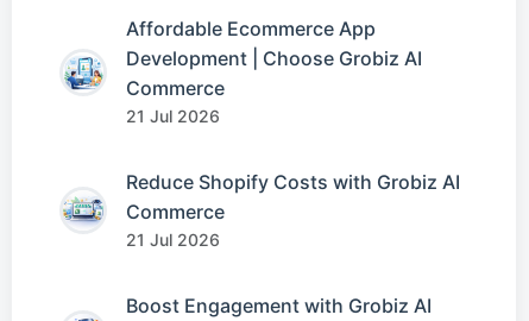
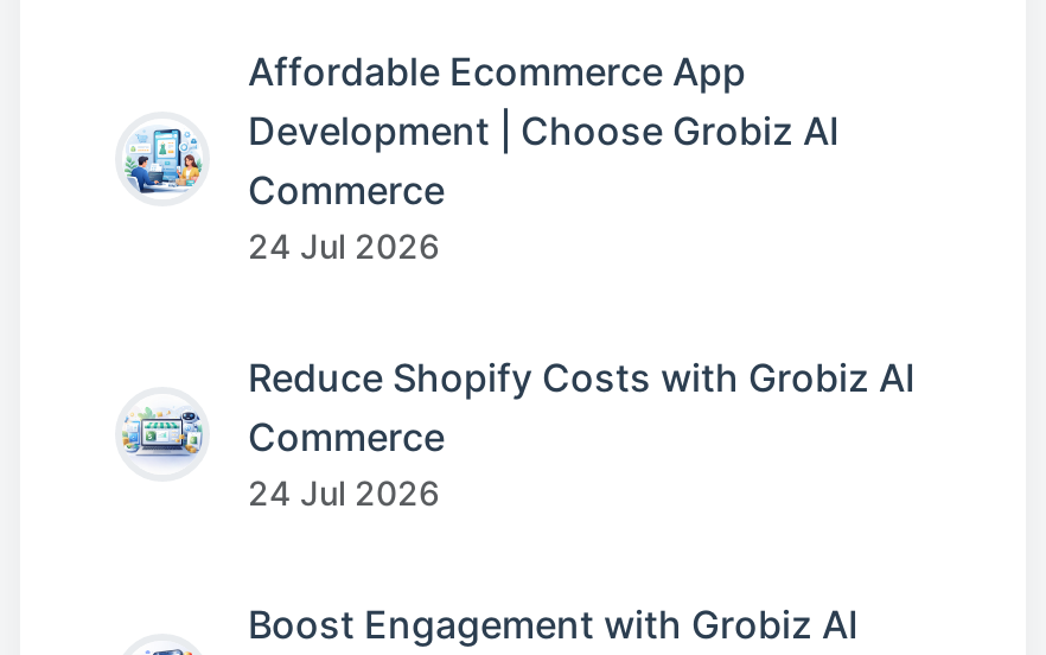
[126,106,220,126] 21 Jul 2026 -> [248,225,440,266] 24 Jul 2026
[126,229,220,250] 21 Jul 2026 -> [248,472,440,513] 24 Jul 2026

